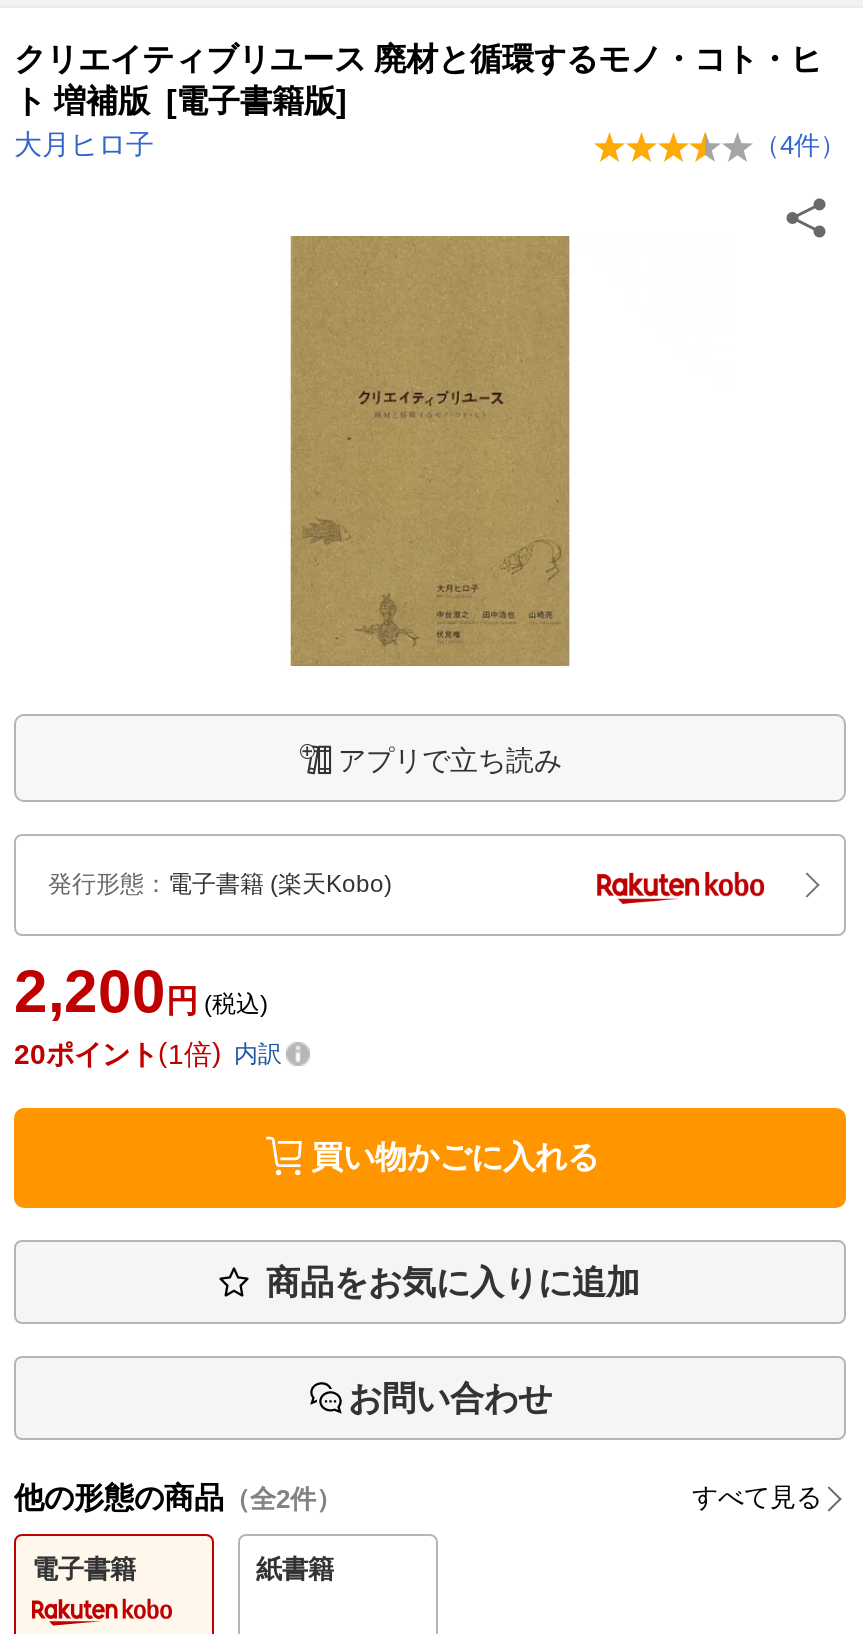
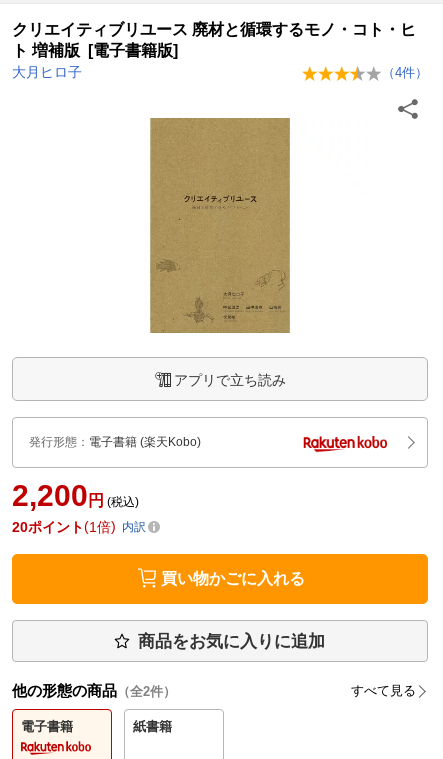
[348,1380,552,1418] お問い合わせ -> none

